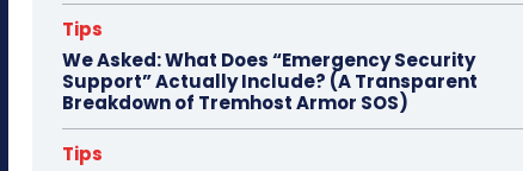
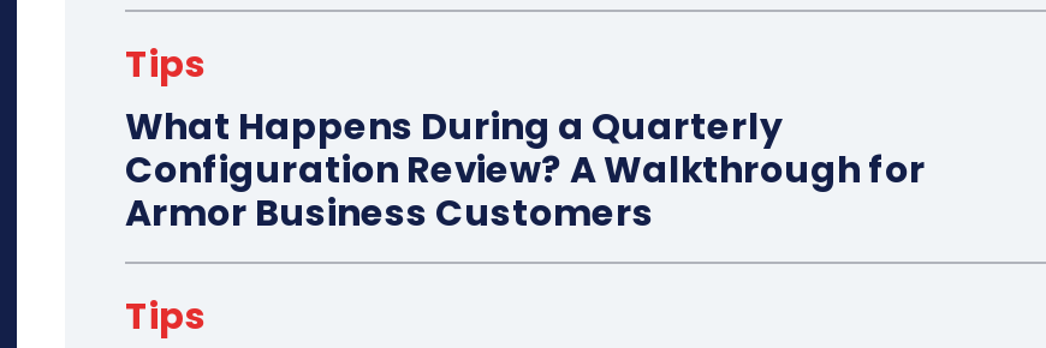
[62,48,478,116] We Asked: What Does “Emergency Security | Support” Actually Include? (A Transparent | Breakdown of Tremhost Armor SOS) -> [125,99,926,236] What Happens During a Quarterly | Configuration Review? A Walkthrough for | Armor Business Customers

